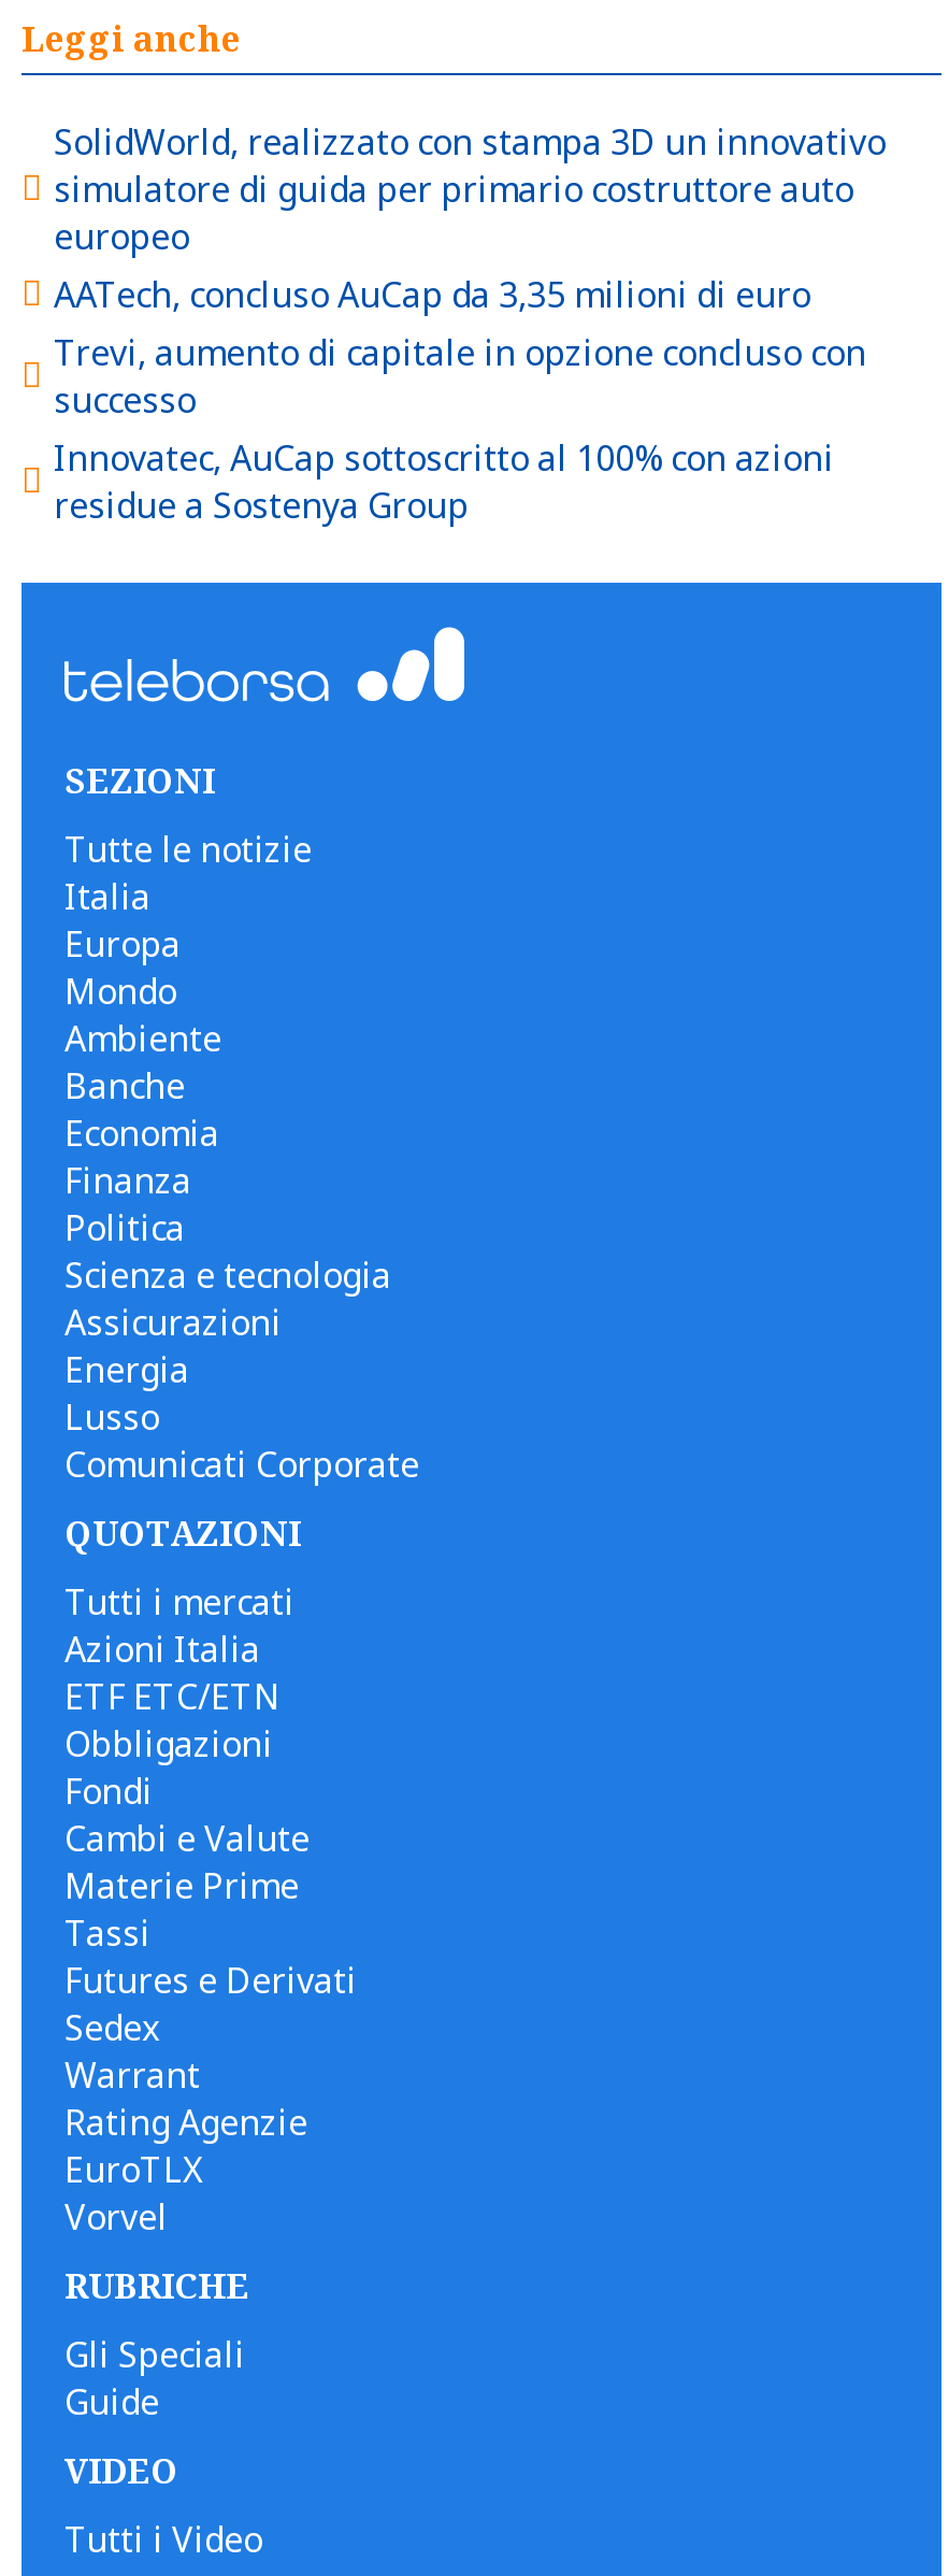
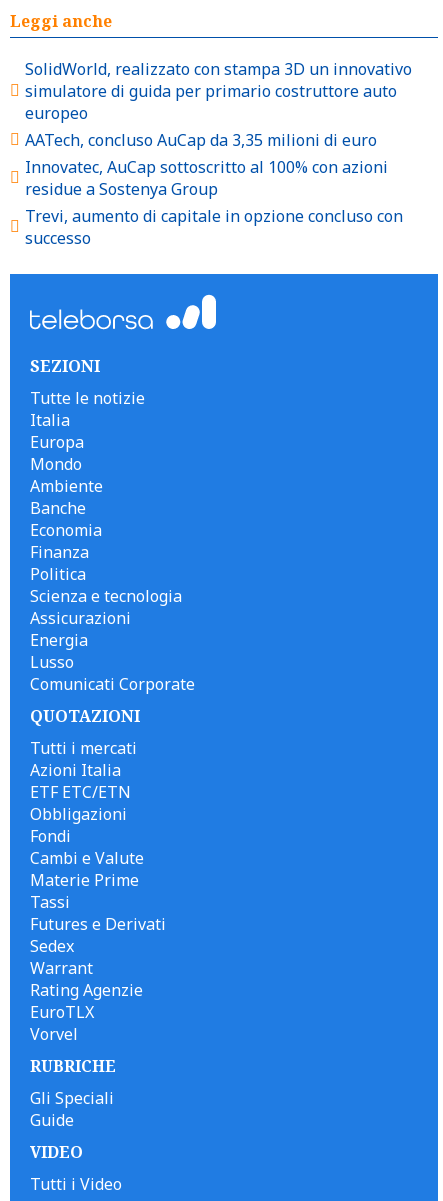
moved [54,328,866,423] -> [25,204,403,248]: Trevi, aumento di capitale in opzione concluso con | successo
moved [54,433,834,528] -> [25,155,388,199]: Innovatec, AuCap sottoscritto al 100% con azioni | residue a Sostenya Group

